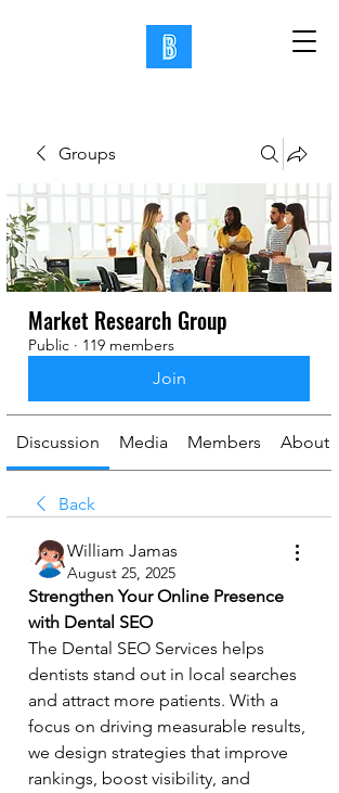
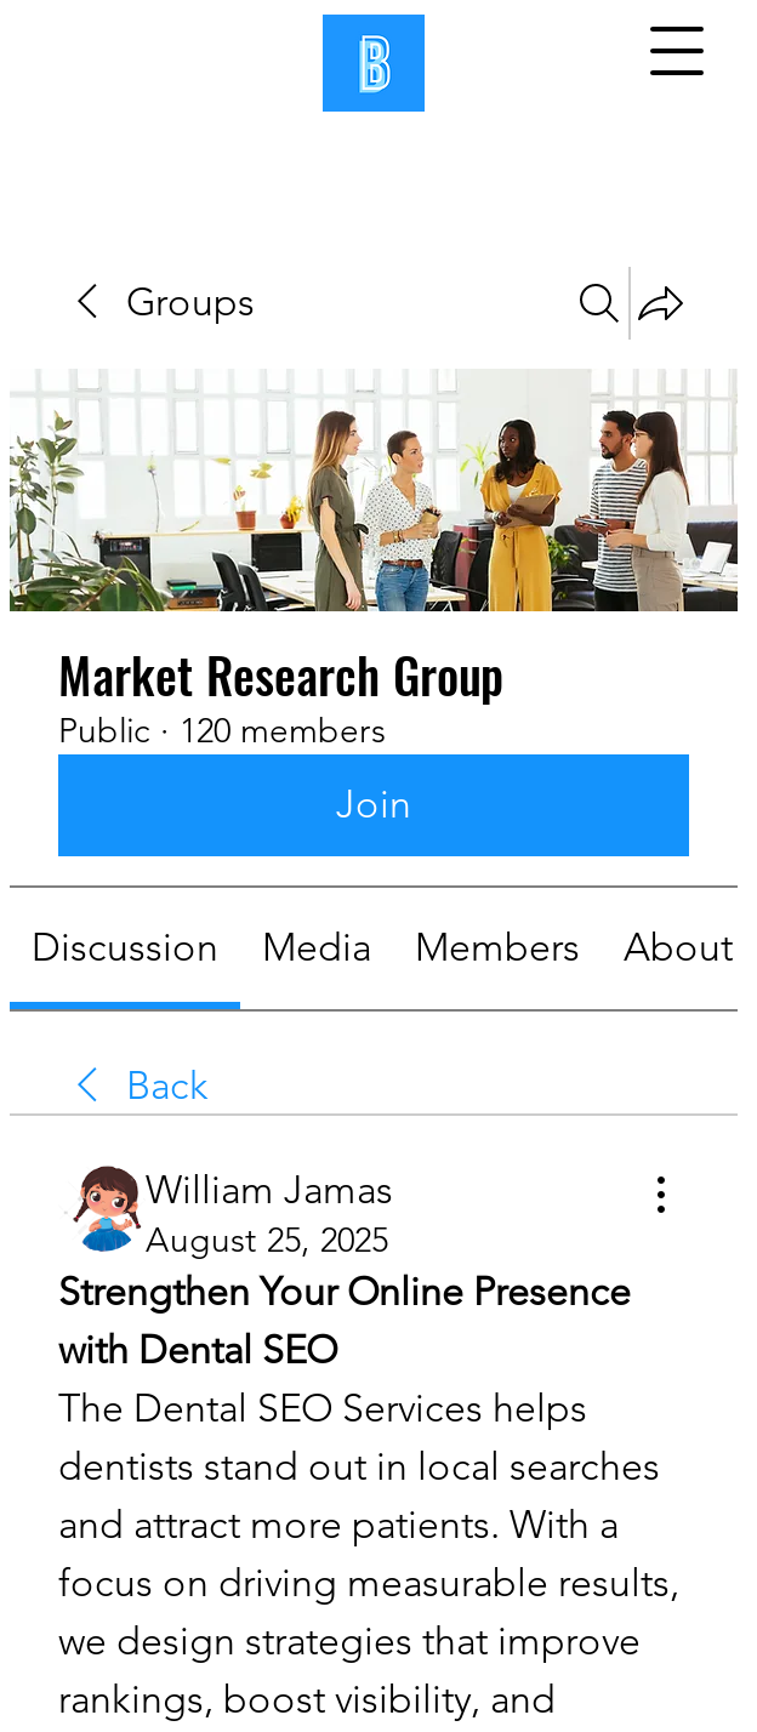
[28,335,174,355] Public · 119 members -> [58,708,386,752] Public · 120 members

